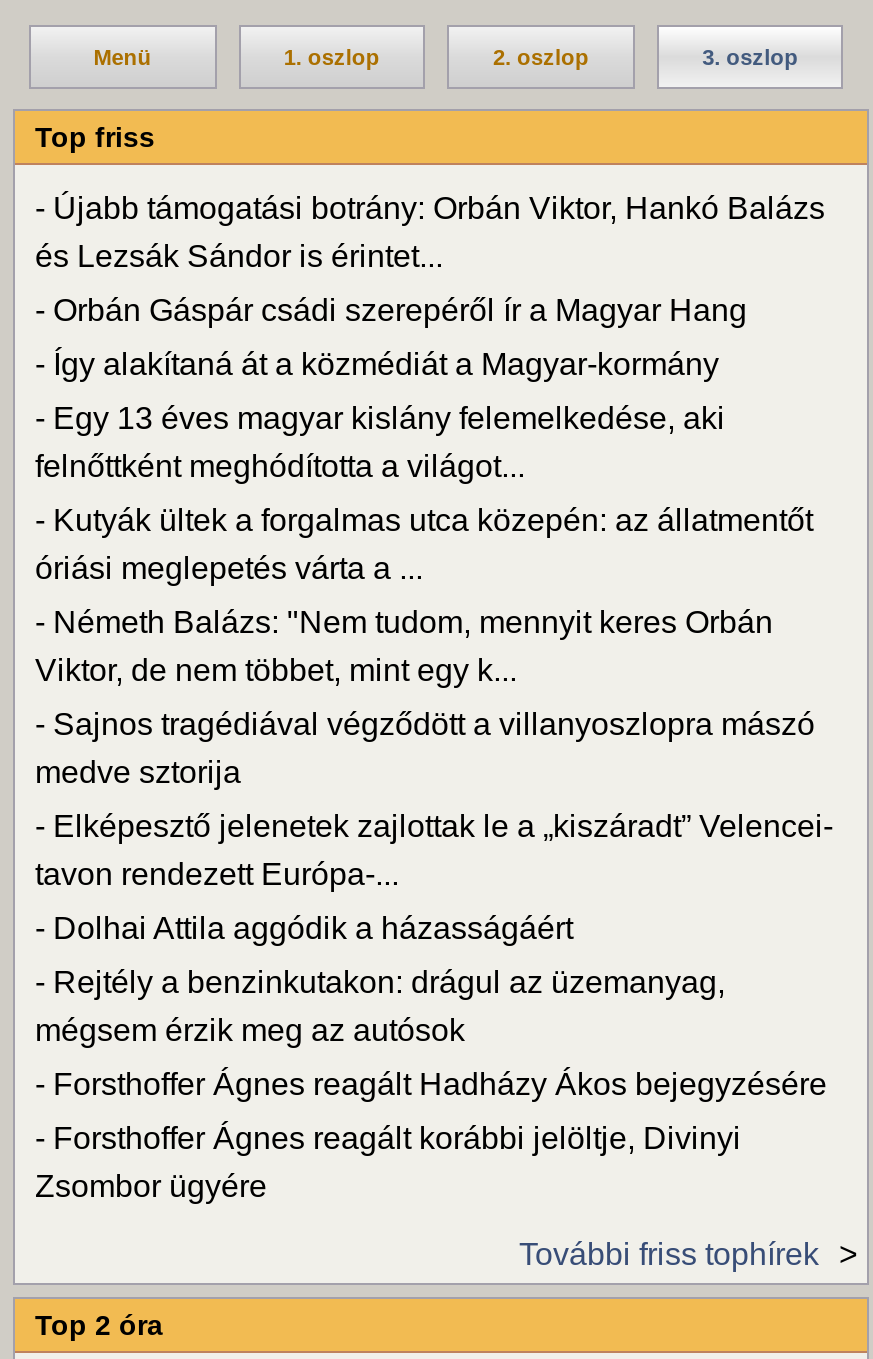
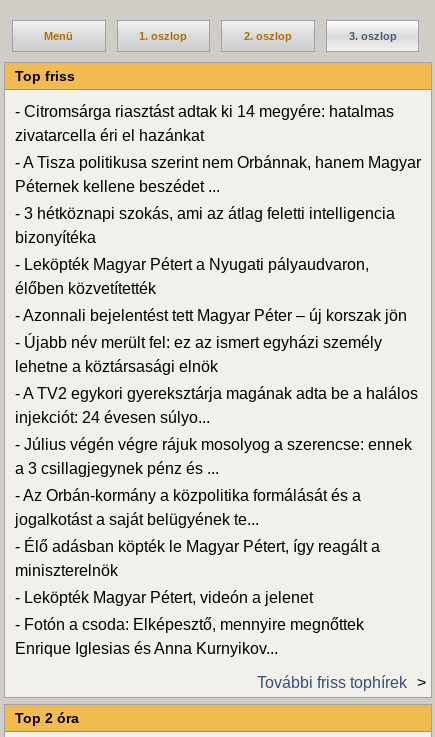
[35,191,825,273] - Újabb támogatási botrány: Orbán Viktor, Hankó Balázs | és Lezsák Sándor is érintet... -> [15,103,394,144] - Citromsárga riasztást adtak ki 14 megyére: hatalmas | zivatarcella éri el hazánkat
[35,293,747,327] - Orbán Gáspár csádi szerepéről ír a Magyar Hang -> [15,154,421,195] - A Tisza politikusa szerint nem Orbánnak, hanem Magyar | Péternek kellene beszédet ...
[35,347,719,381] - Így alakítaná át a közmédiát a Magyar-kormány -> [15,205,395,246] - 3 hétköznapi szokás, ami az átlag feletti intelligencia | bizonyítéka
[35,401,725,483] - Egy 13 éves magyar kislány felemelkedése, aki | felnőttként meghódította a világot... -> [15,256,369,297] - Leköpték Magyar Pétert a Nyugati pályaudvaron, | élőben közvetítették
[35,503,813,585] - Kutyák ültek a forgalmas utca közepén: az állatmentőt | óriási meglepetés várta a ... -> [15,307,407,324] - Azonnali bejelentést tett Magyar Péter – új korszak jön
[35,605,773,687] - Németh Balázs: "Nem tudom, mennyit keres Orbán | Viktor, de nem többet, mint egy k... -> [15,334,382,375] - Újabb név merült fel: ez az ismert egyházi személy | lehetne a köztársasági elnök
[35,707,815,789] - Sajnos tragédiával végződött a villanyoszlopra mászó | medve sztorija -> [15,385,418,426] - A TV2 egykori gyereksztárja magának adta be a halálos | injekciót: 24 évesen súlyo...
[35,809,833,891] - Elképesztő jelenetek zajlottak le a „kiszáradt” Velencei- | tavon rendezett Európa-... -> [15,436,412,477] - Július végén végre rájuk mosolyog a szerencse: ennek | a 3 csillagjegynek pénz és ...
[35,911,573,945] - Dolhai Attila aggódik a házasságáért -> [15,487,361,528] - Az Orbán-kormány a közpolitika formálását és a | jogalkotást a saját belügyének te...
[35,965,725,1047] - Rejtély a benzinkutakon: drágul az üzemanyag, | mégsem érzik meg az autósok -> [15,538,380,579] - Élő adásban köpték le Magyar Pétert, így reagált a | miniszterelnök
[35,1067,827,1101] - Forsthoffer Ágnes reagált Hadházy Ákos bejegyzésére -> [15,589,313,606] - Leköpték Magyar Pétert, videón a jelenet
[35,1121,741,1203] - Forsthoffer Ágnes reagált korábbi jelöltje, Divinyi | Zsombor ügyére -> [15,616,364,657] - Fotón a csoda: Elképesztő, mennyire megnőttek | Enrique Iglesias és Anna Kurnyikov...

